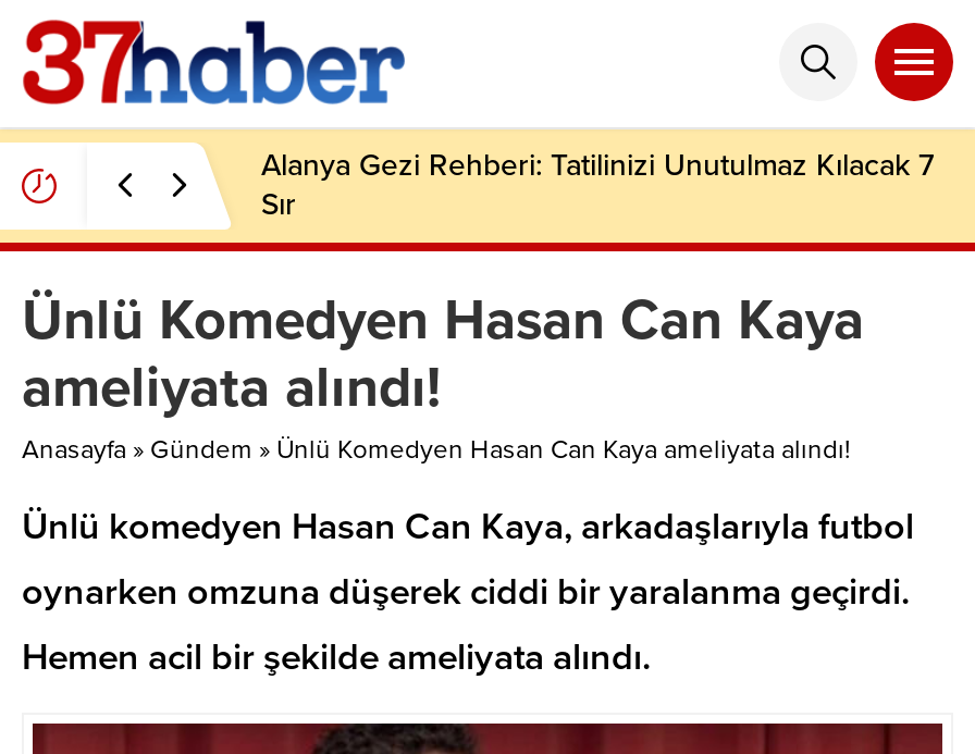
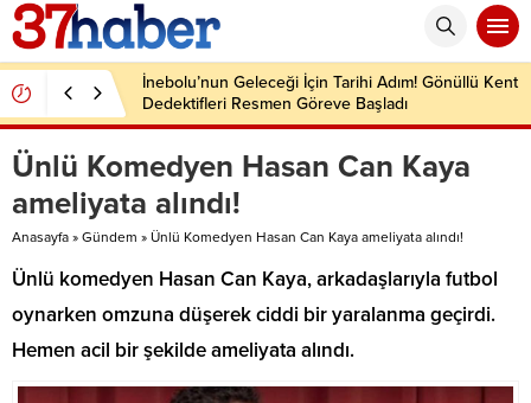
[261,147,934,223] Alanya Gezi Rehberi: Tatilinizi Unutulmaz Kılacak 7 | Sır -> [142,72,518,114] İnebolu’nun Geleceği İçin Tarihi Adım! Gönüllü Kent | Dedektifleri Resmen Göreve Başladı

